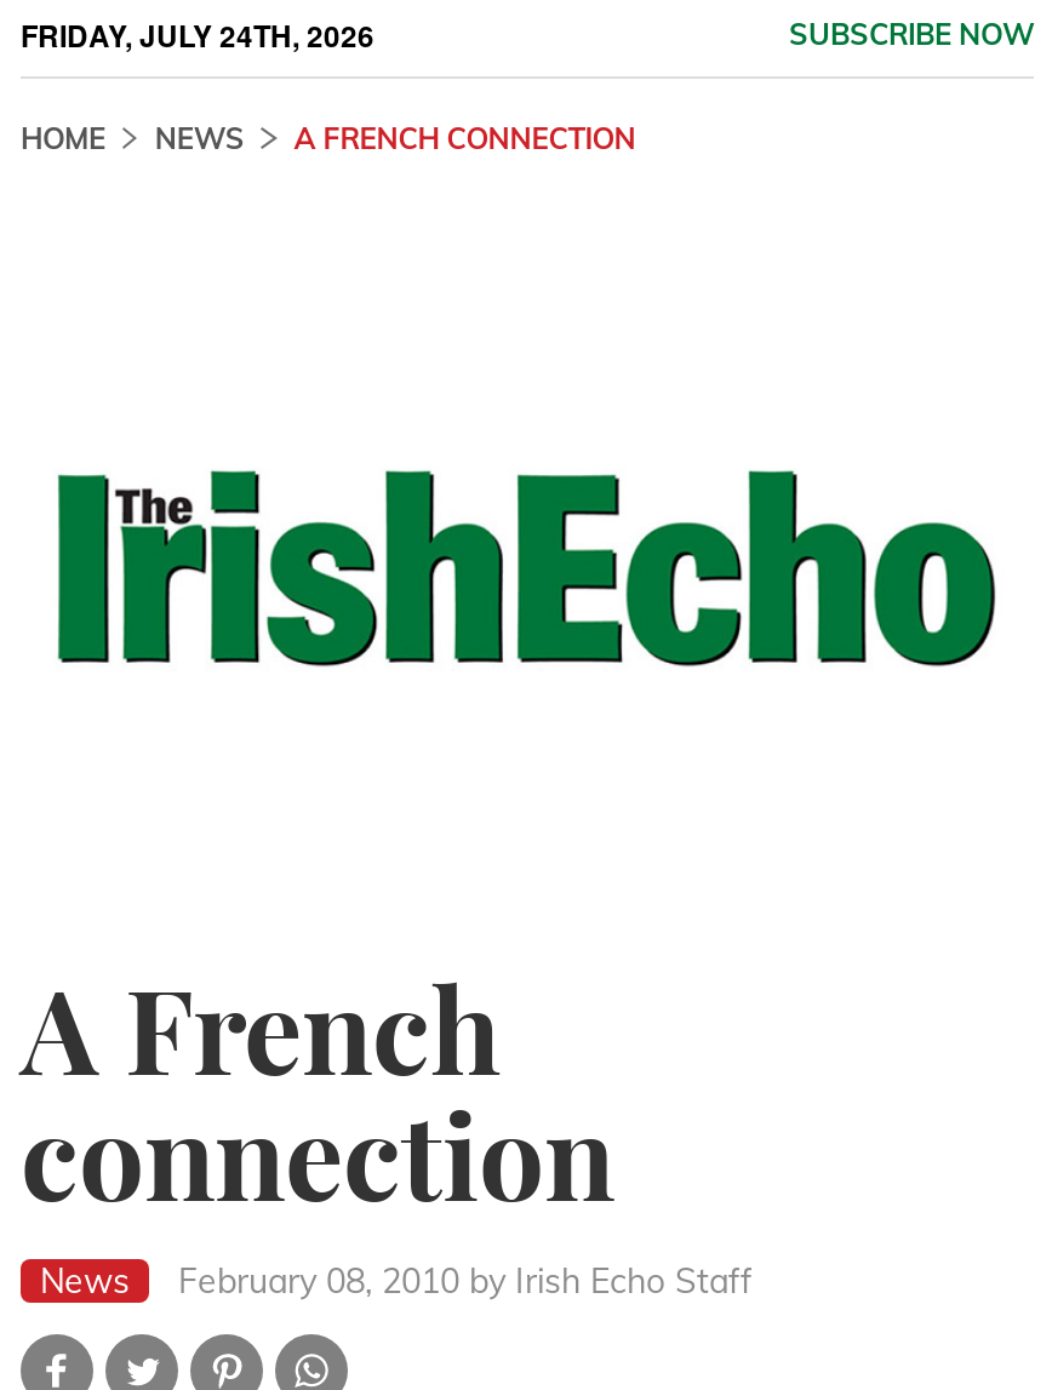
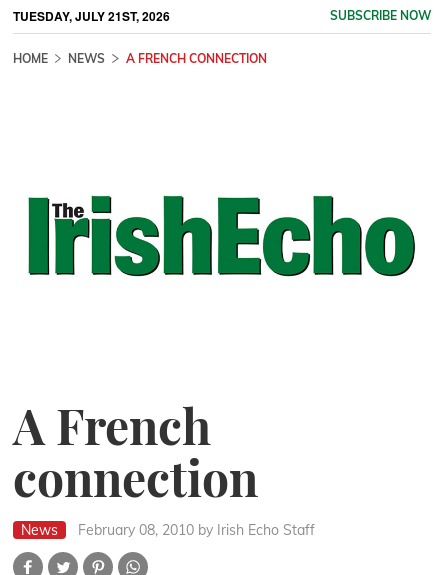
[21,13,375,56] FRIDAY, JULY 24TH, 2026 -> [13,7,170,25] TUESDAY, JULY 21ST, 2026

